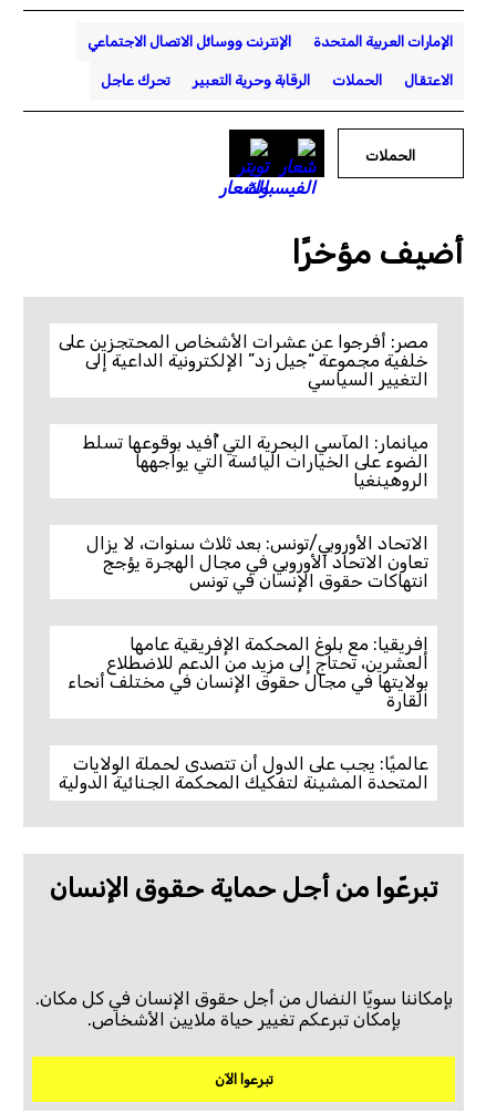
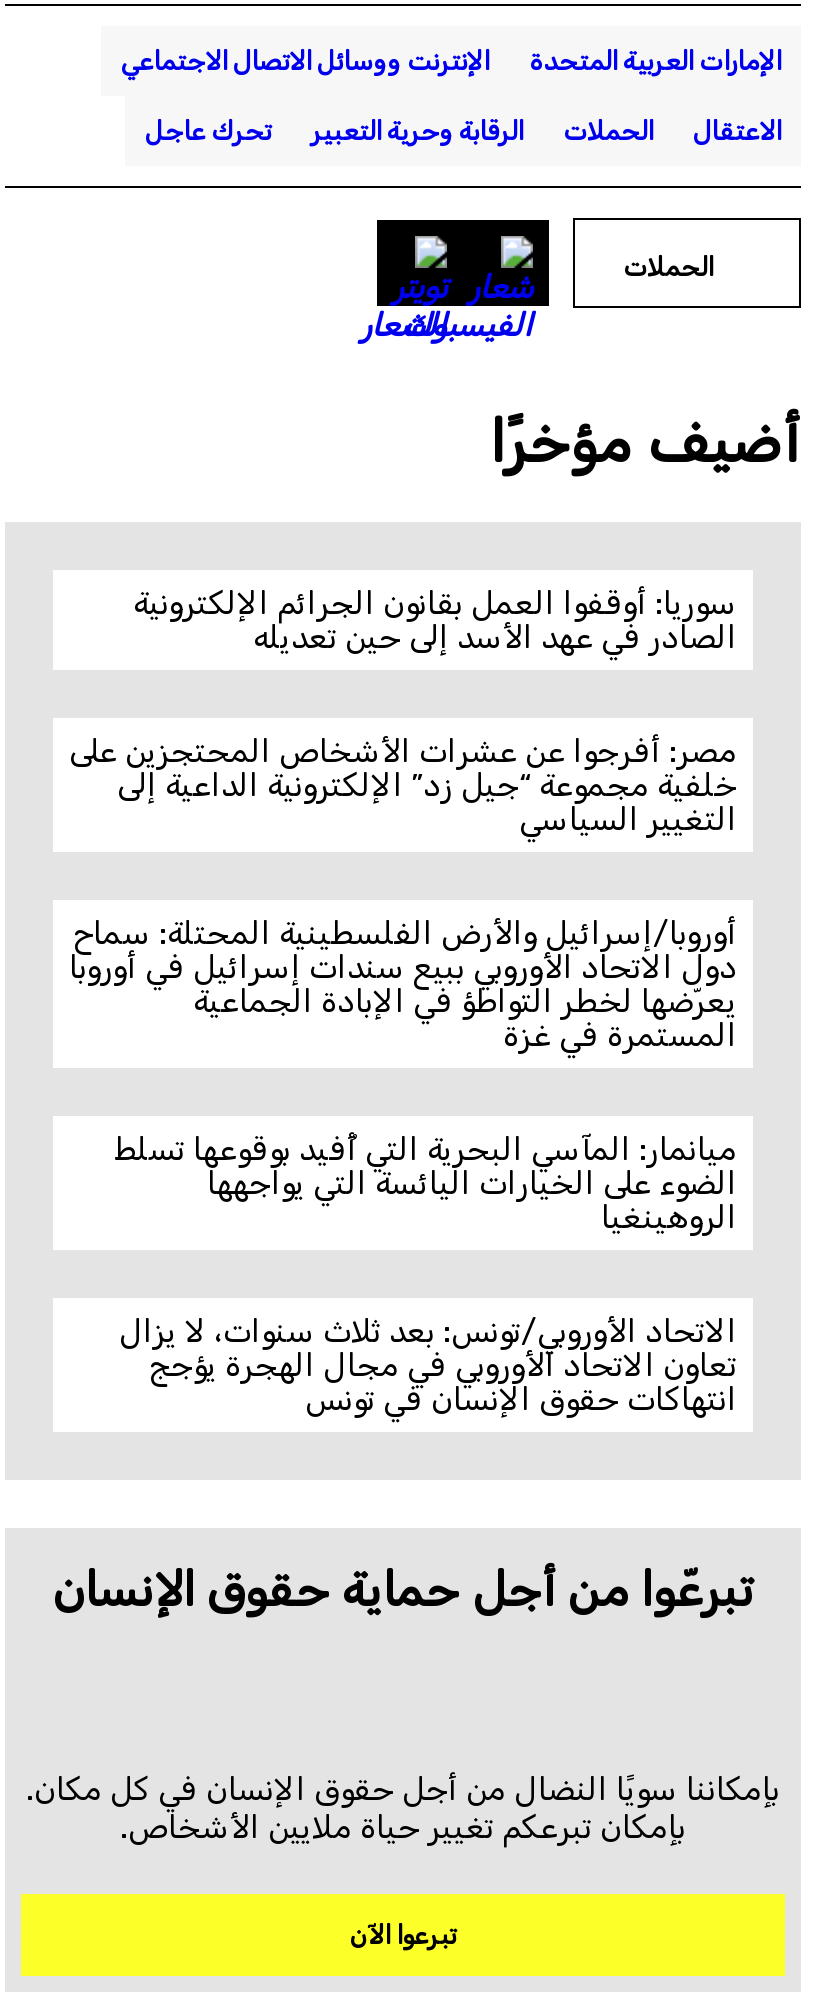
none -> [133,584,737,656] سوريا: أوقفوا العمل بقانون الجرائم الإلكترونية | الصادر في عهد الأسد إلى حين تعديله
moved [59,331,428,390] -> [69,732,737,838]: مصر: أفرجوا عن عشرات الأشخاص المحتجزين على | خلفية مجموعة “جيل زد” الإلكترونية الداعية إلى | التغيير السياسي
none -> [69,914,737,1054] أوروبا/إسرائيل والأرض الفلسطينية المحتلة: سماح | دول الاتحاد الأوروبي ببيع سندات إسرائيل في أوروبا | يعرّضها لخطر التواطؤ في الإبادة الجماعية | المستمرة في غزة
moved [83,432,428,591] -> [113,1130,737,1418]: ميانمار: المآسي البحرية التي أُفيد بوقوعها تسلط | الضوء على الخيارات اليائسة التي يواجهها | الروهينغيا | الاتحاد الأوروبي/تونس: بعد ثلاث سنوات، لا يزال | تعاون الاتحاد الأوروبي في مجال الهجرة يؤجج | انتهاكات حقوق الإنسان في تونس
[59,633,428,793] إفريقيا: مع بلوغ المحكمة الإفريقية عامها | العشرين، تحتاج إلى مزيد من الدعم للاضطلاع | بولايتها في مجال حقوق الإنسان في مختلف أنحاء | القارة | عالميًا: يجب على الدول أن تتصدى لحملة الولايات | المتحدة المشينة لتفكيك المحكمة الجنائية الدولية -> none

